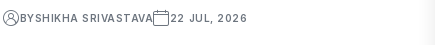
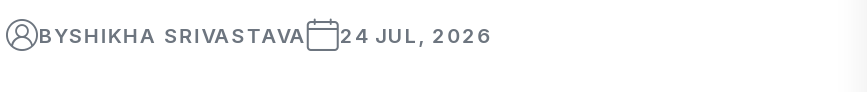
[19,11,247,23] BYSHIKHA SRIVASTAVA 22 JUL, 2026 -> [39,22,492,46] BYSHIKHA SRIVASTAVA 24 JUL, 2026

